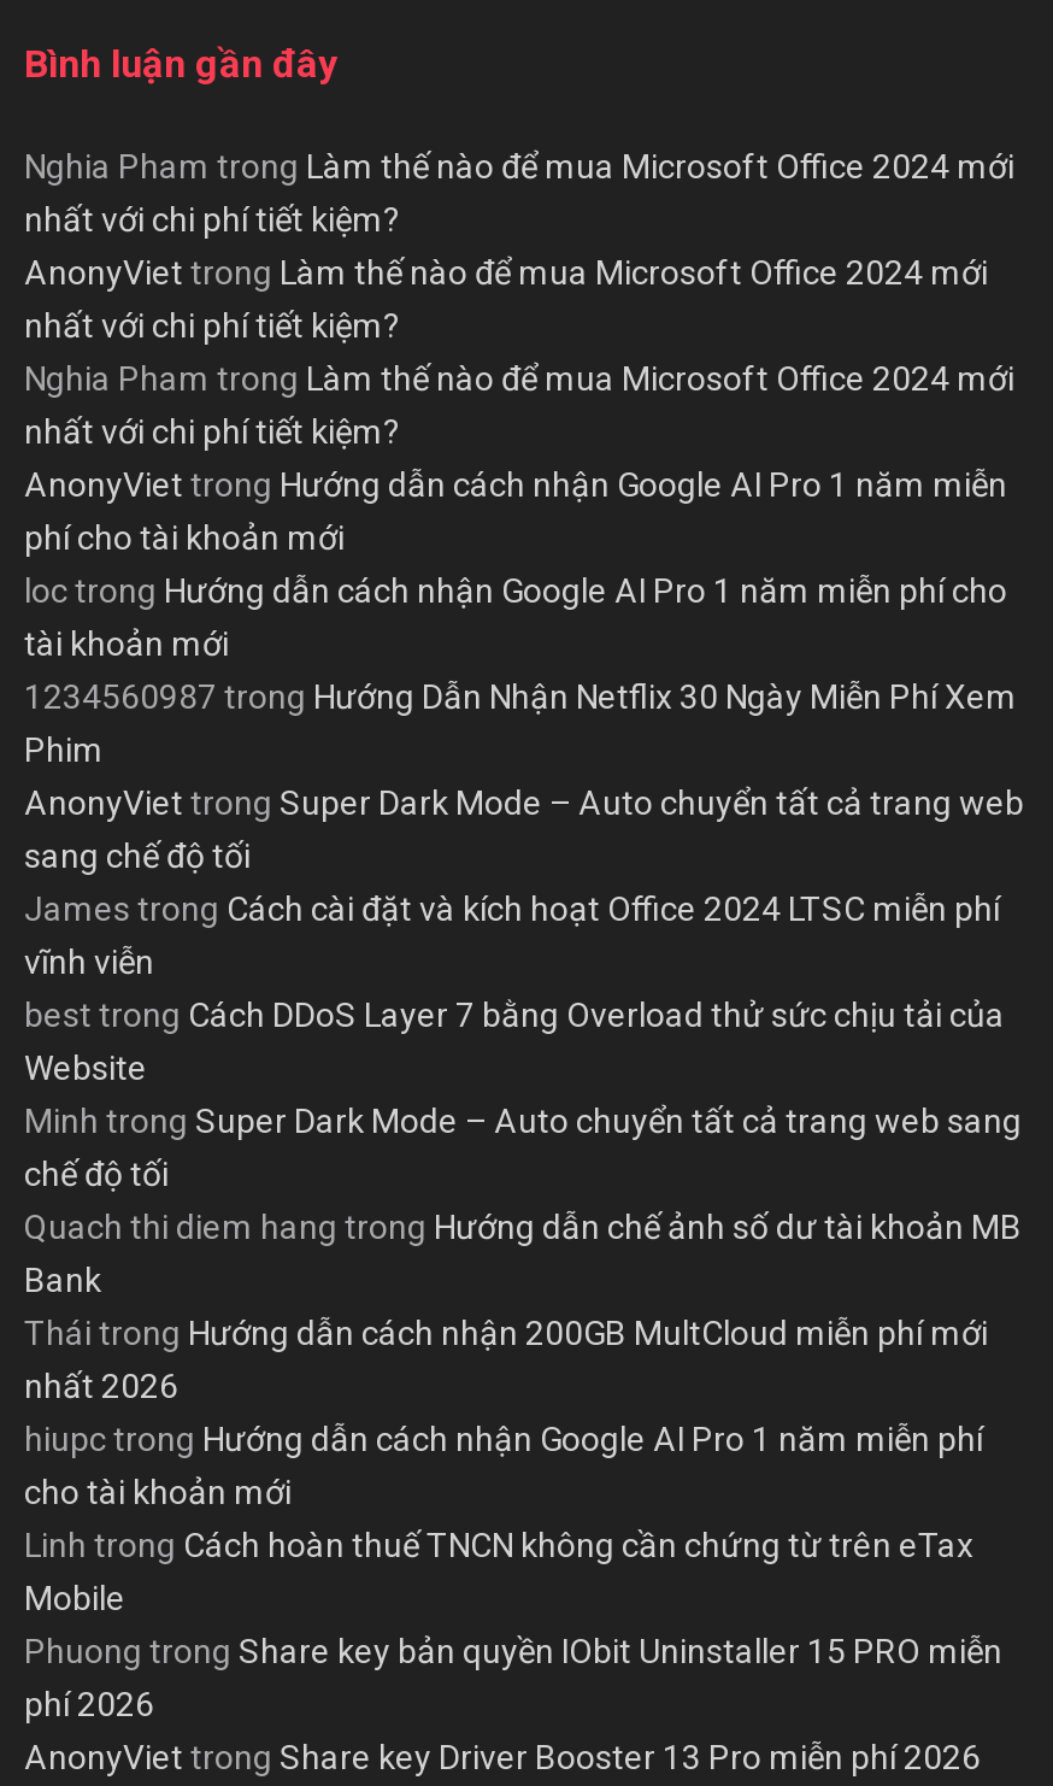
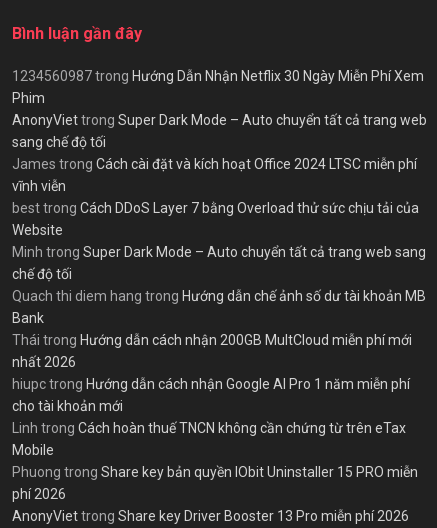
[24,146,1014,662] Nghia Pham trong Làm thế nào để mua Microsoft Office 2024 mới | nhất với chi phí tiết kiệm? | AnonyViet trong Làm thế nào để mua Microsoft Office 2024 mới | nhất với chi phí tiết kiệm? | Nghia Pham trong Làm thế nào để mua Microsoft Office 2024 mới | nhất với chi phí tiết kiệm? | AnonyViet trong Hướng dẫn cách nhận Google AI Pro 1 năm miễn | phí cho tài khoản mới | loc trong Hướng dẫn cách nhận Google AI Pro 1 năm miễn phí cho | tài khoản mới -> none

